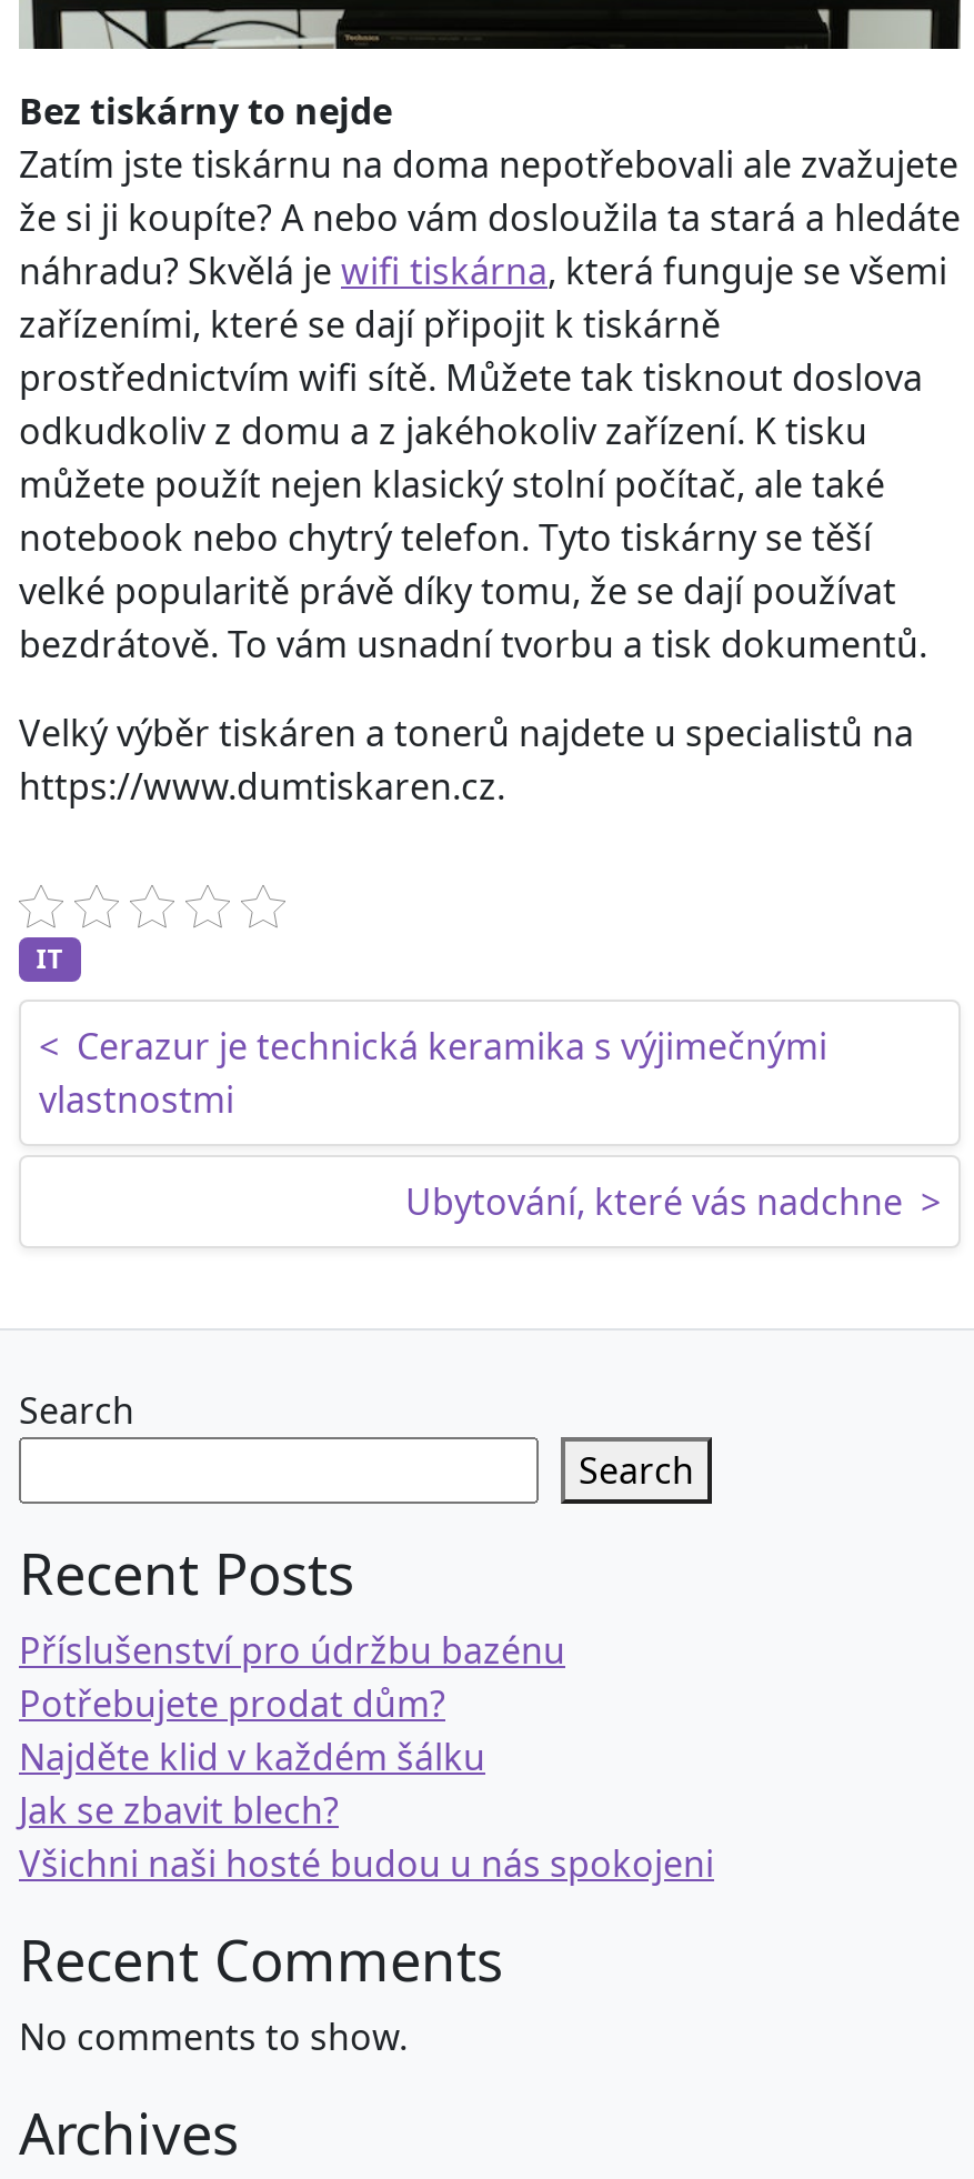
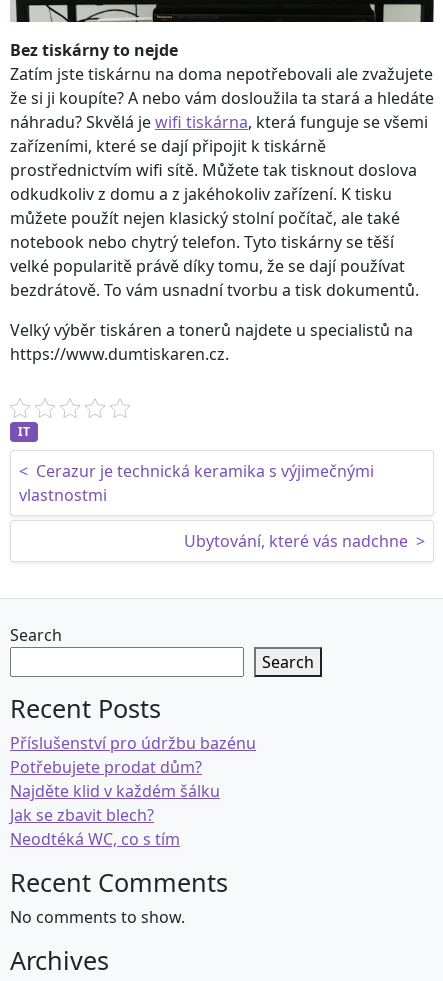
[19,1839,714,1888] Všichni naši hosté budou u nás spokojeni -> [10,828,180,850] Neodtéká WC, co s tím

